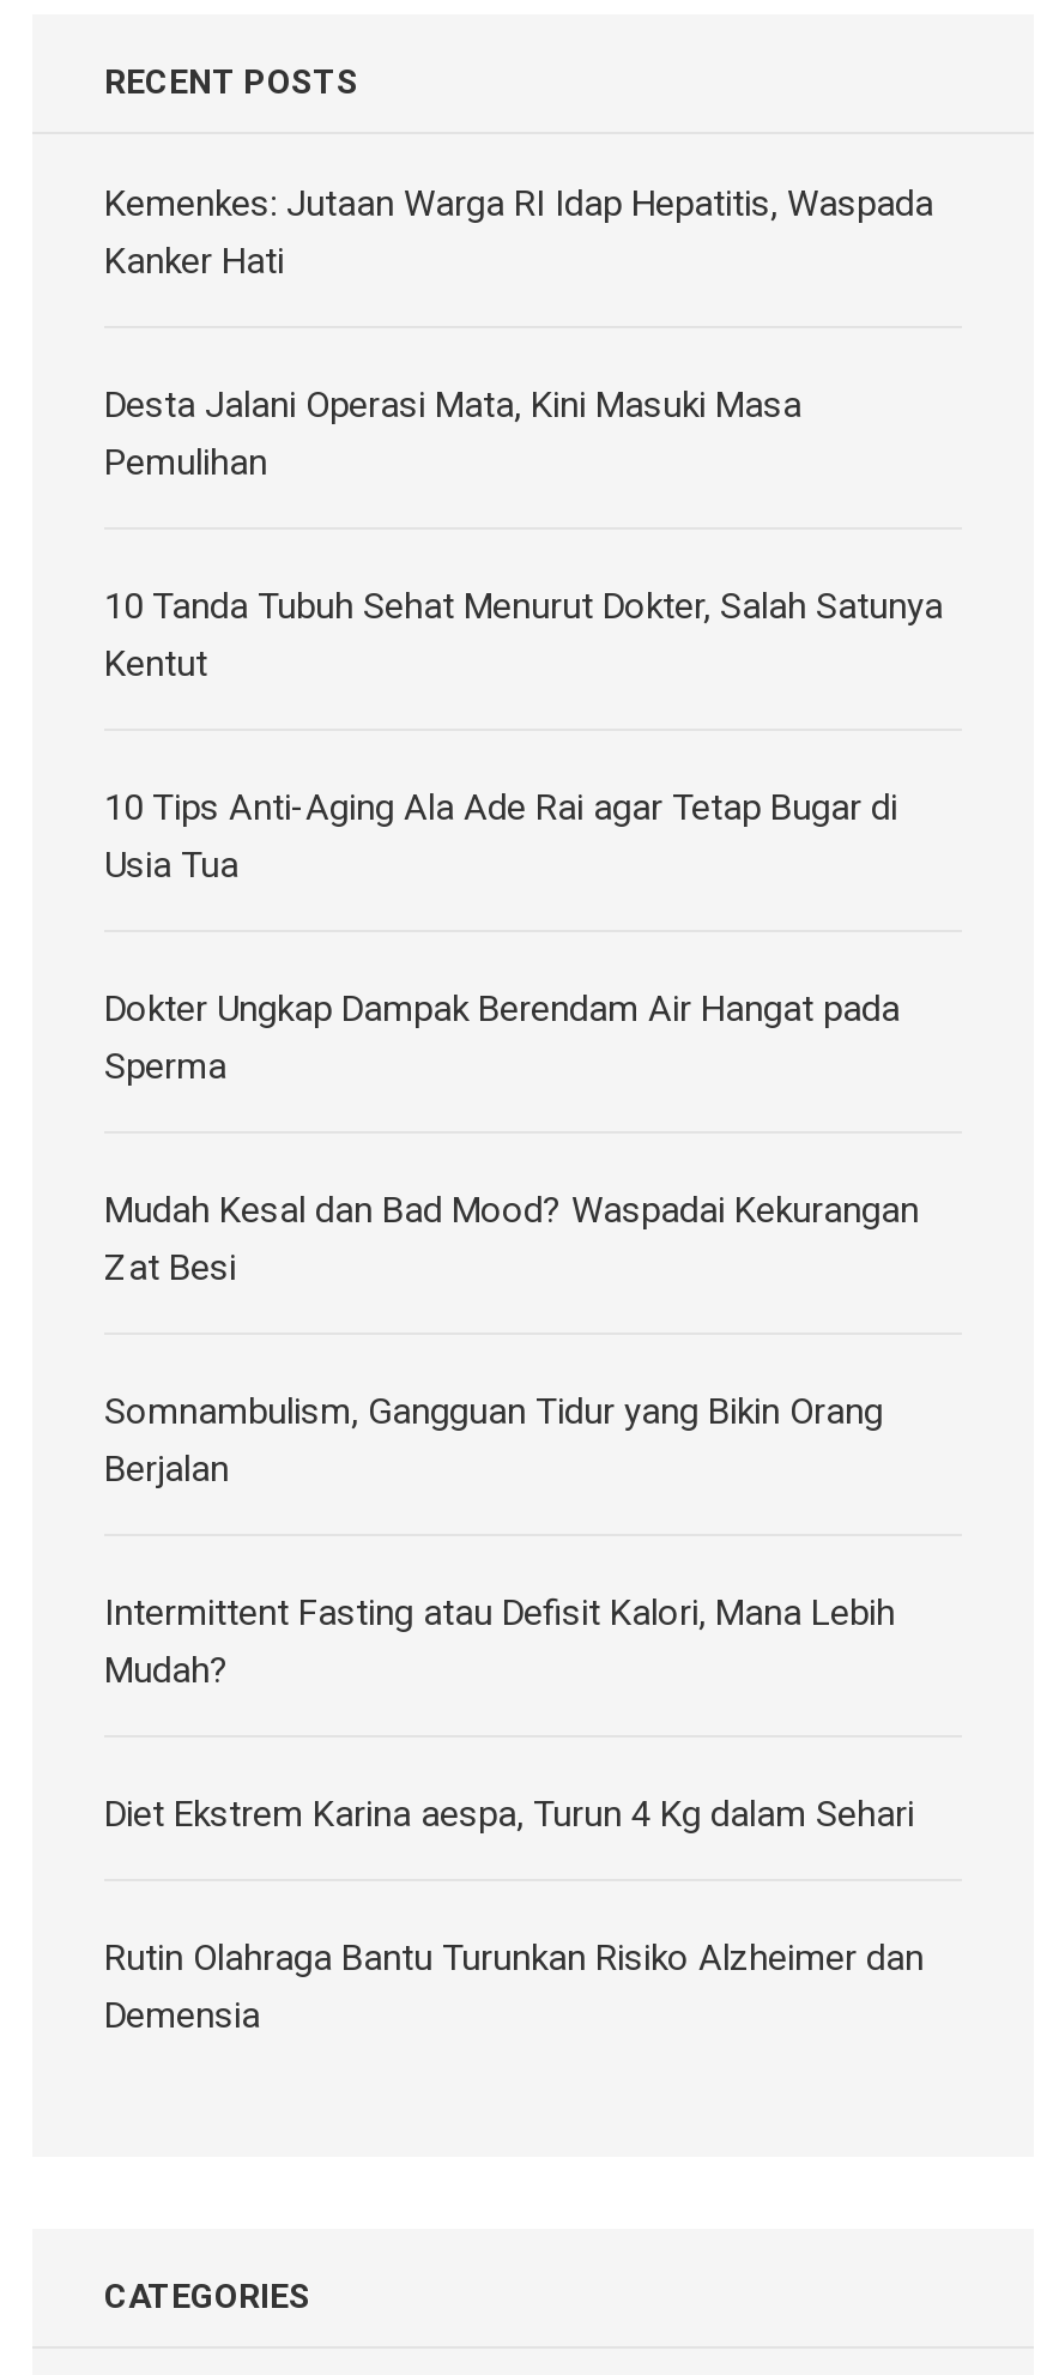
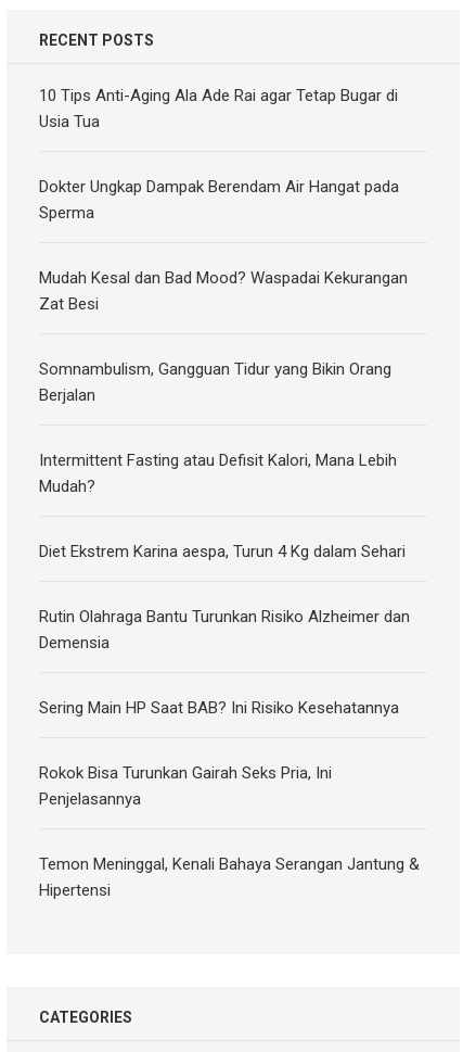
[104,181,943,684] Kemenkes: Jutaan Warga RI Idap Hepatitis, Waspada | Kanker Hati | Desta Jalani Operasi Mata, Kini Masuki Masa | Pemulihan | 10 Tanda Tubuh Sehat Menurut Dokter, Salah Satunya | Kentut -> none
moved [104,785,924,2036] -> [39,85,410,652]: 10 Tips Anti-Aging Ala Ade Rai agar Tetap Bugar di | Usia Tua | Dokter Ungkap Dampak Berendam Air Hangat pada | ... | Rutin Olahraga Bantu Turunkan Risiko Alzheimer dan | Demensia
none -> [39,698,420,899] Sering Main HP Saat BAB? Ini Risiko Kesehatannya | Rokok Bisa Turunkan Gairah Seks Pria, Ini | Penjelasannya | Temon Meninggal, Kenali Bahaya Serangan Jantung & | Hipertensi

